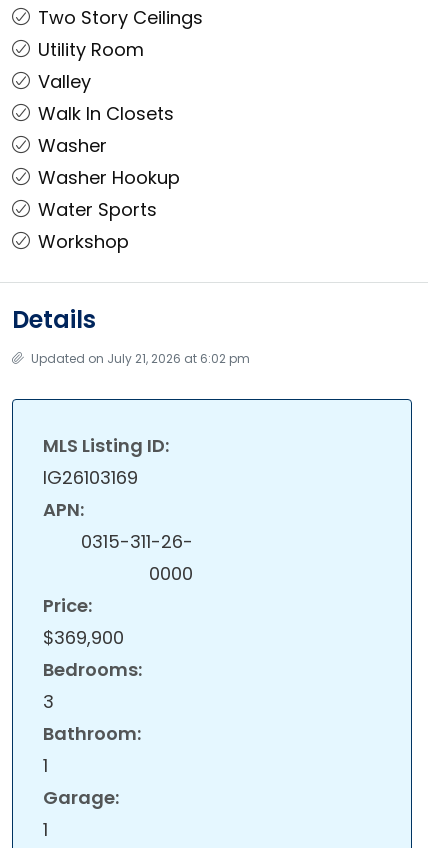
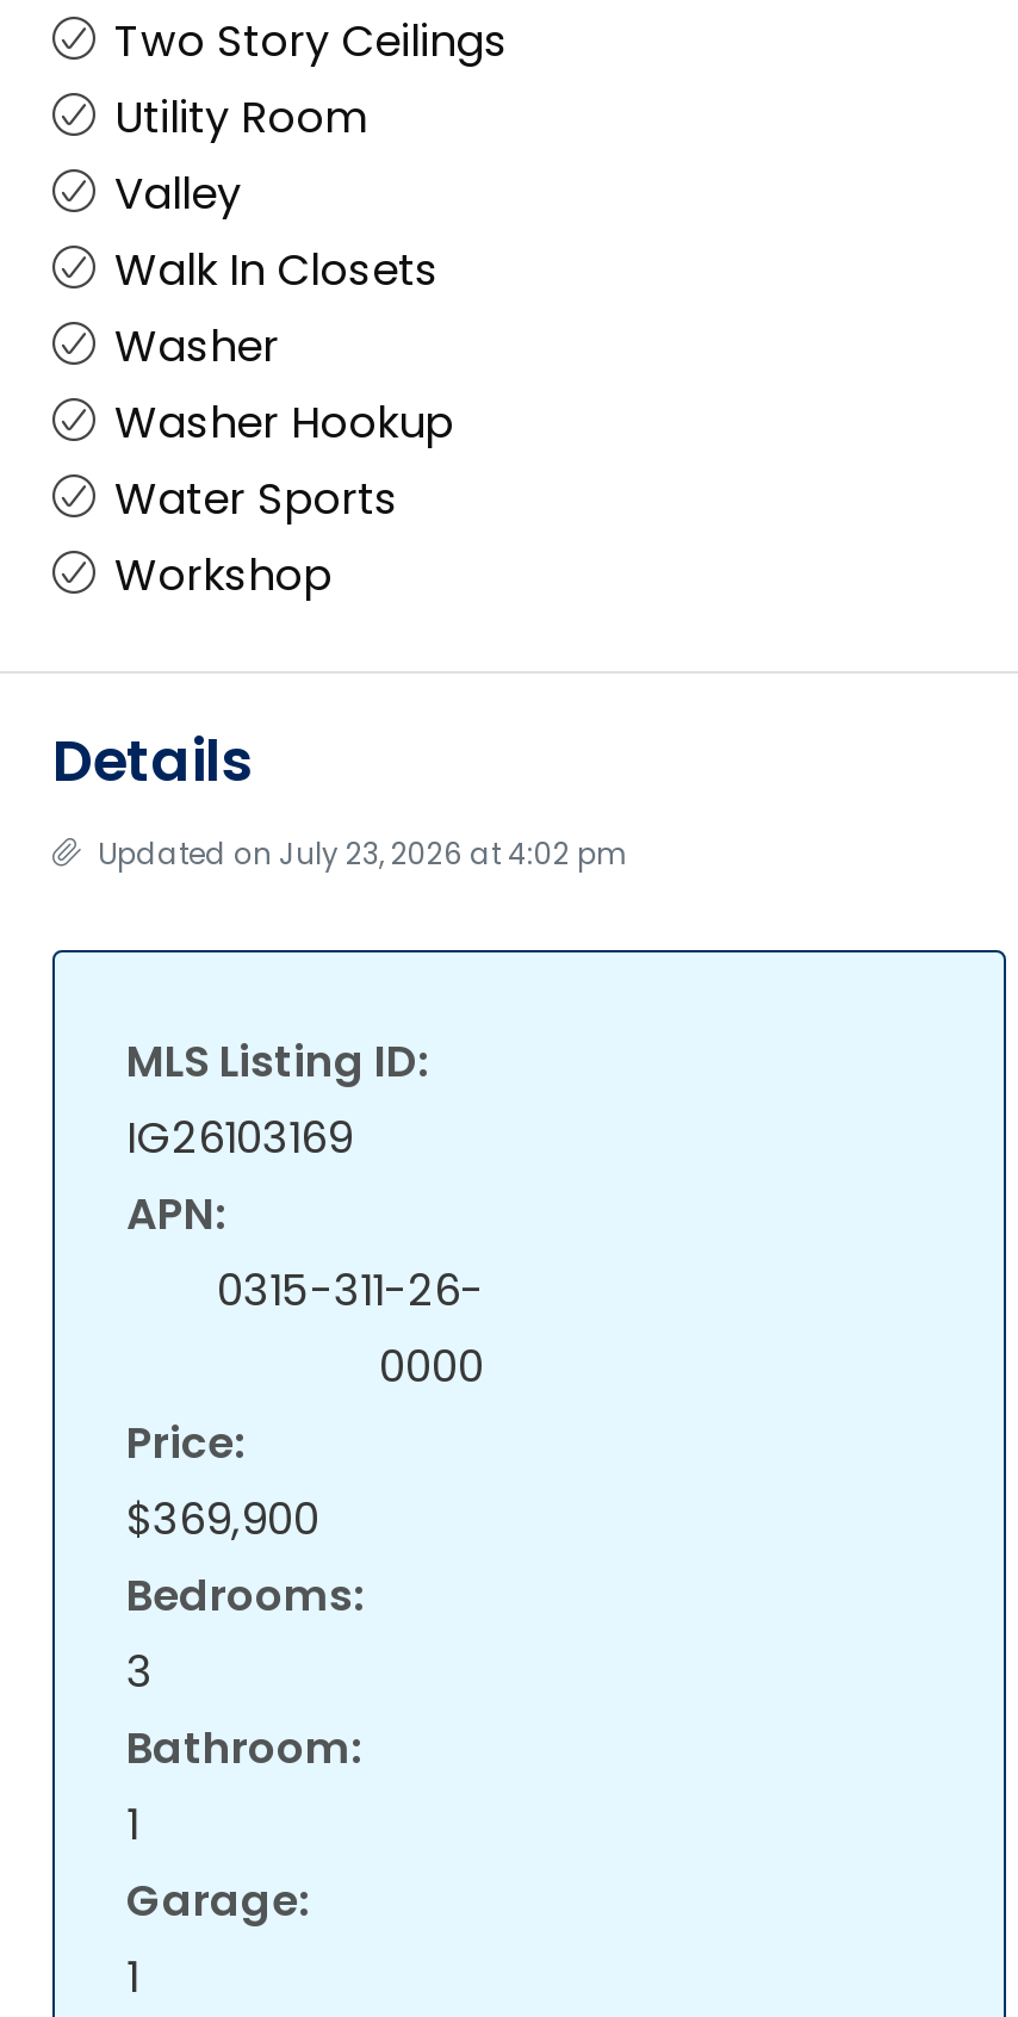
[28,350,250,367] Updated on July 21, 2026 at 6:02 pm -> [91,833,627,874] Updated on July 23, 2026 at 4:02 pm

